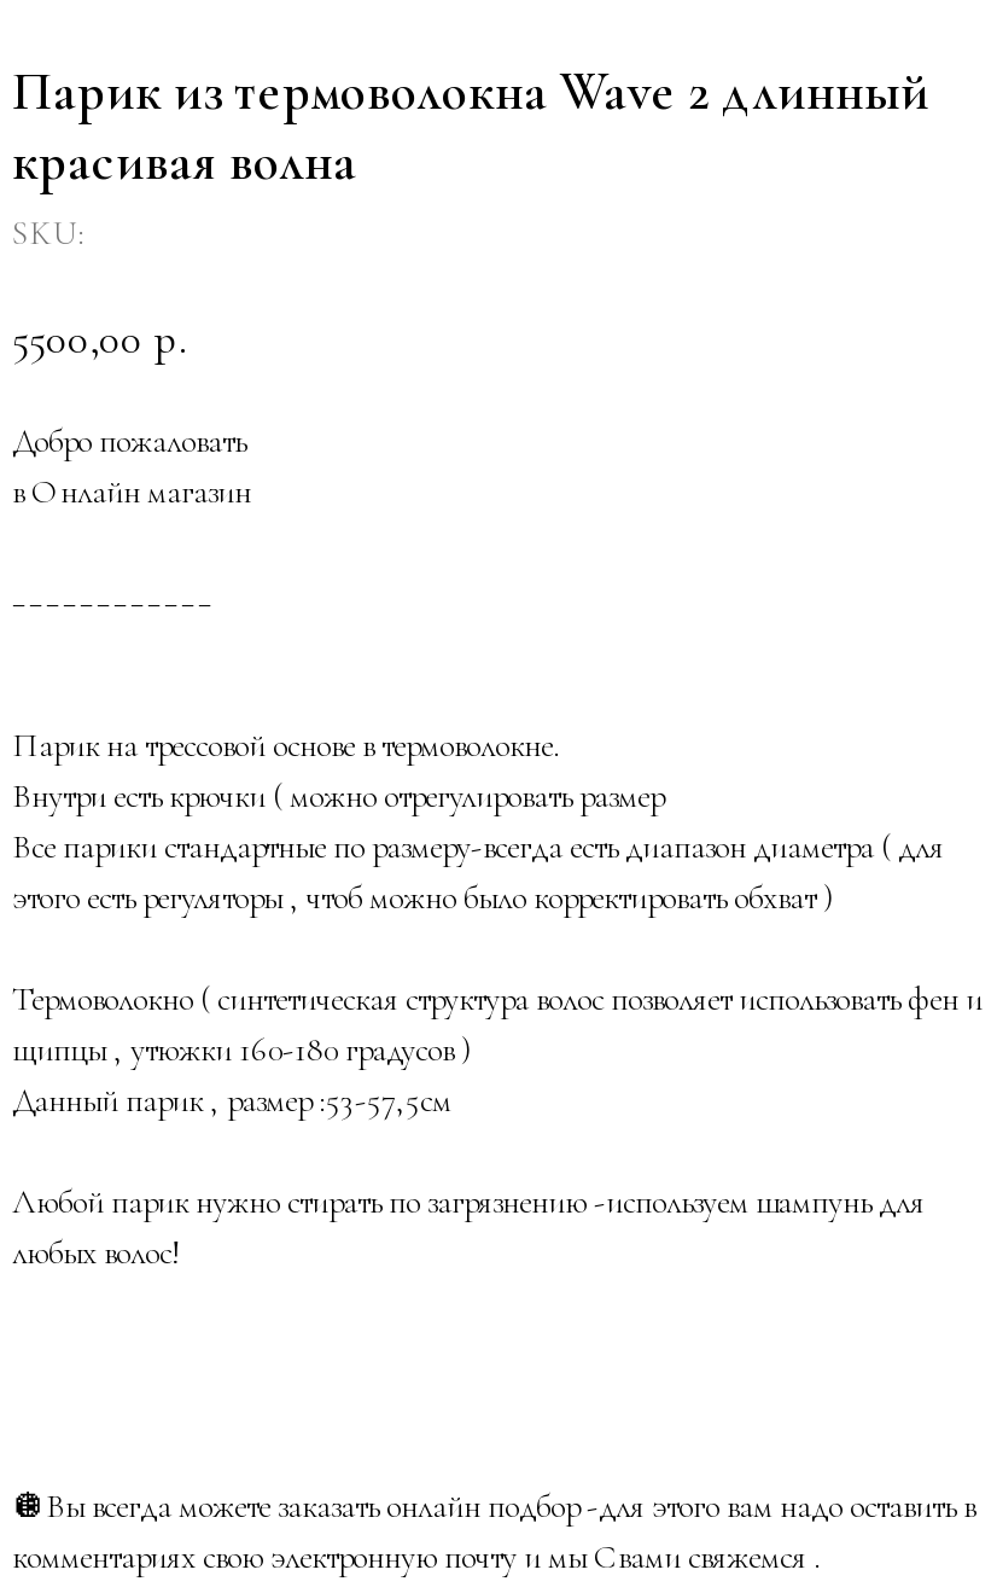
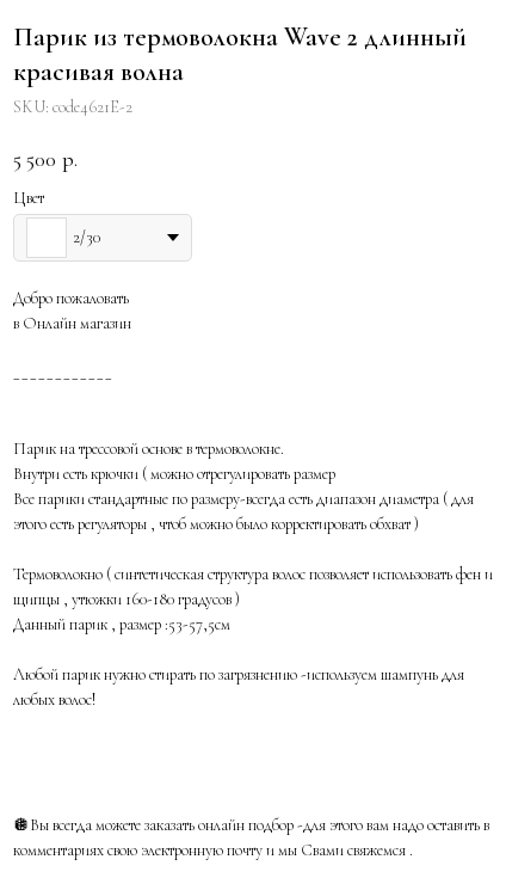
[12,213,186,364] SKU: | 5500,00 р. -> [13,97,132,247] SKU: code4621E-2 | 5 500 р. | Цвет | 2/30

